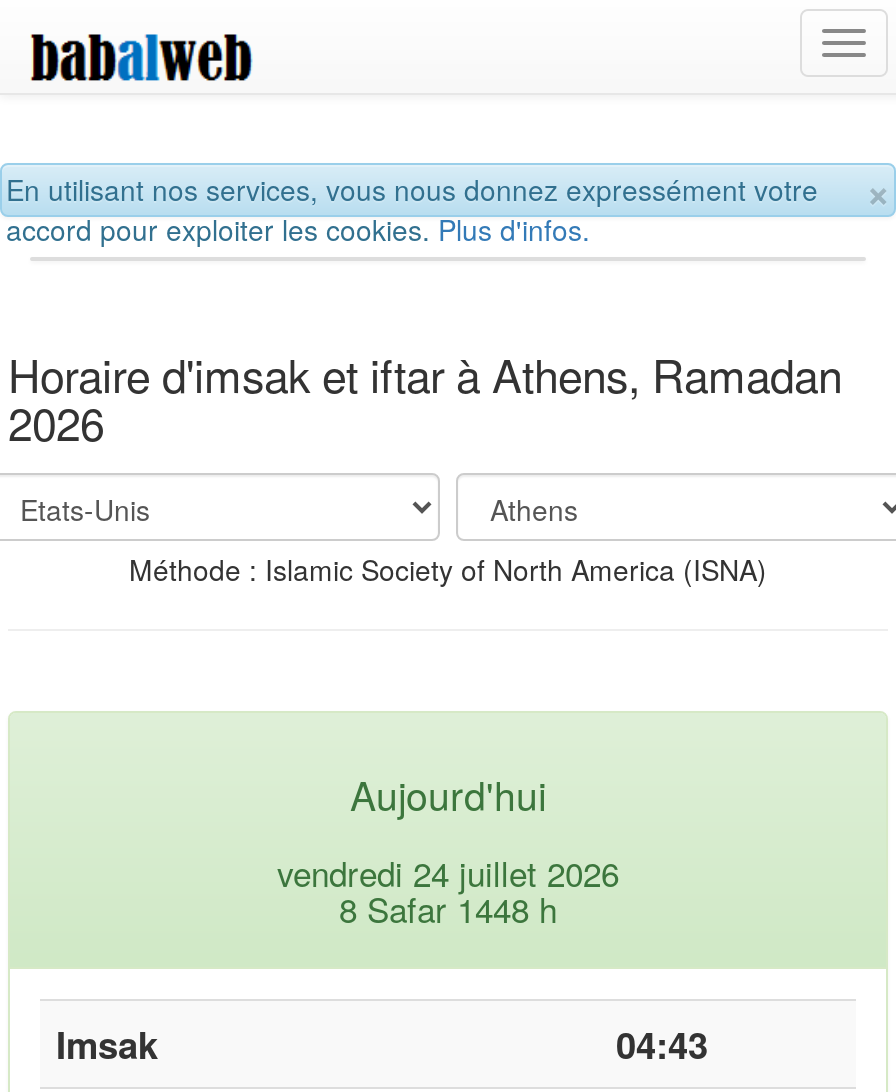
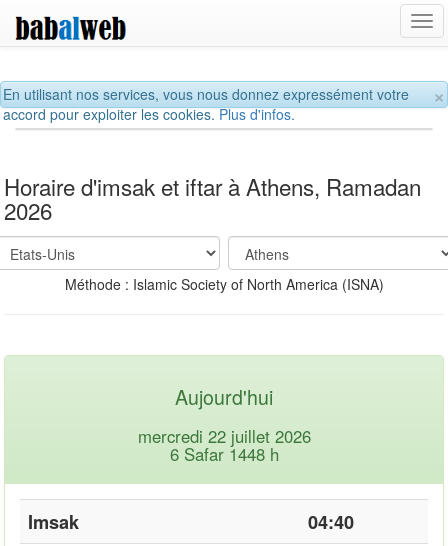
[277,848,619,896] vendredi 24 juillet 2026 -> [137,424,310,448] mercredi 22 juillet 2026
[339,884,557,932] 8 Safar 1448 h -> [169,442,278,466] 6 Safar 1448 h
[616,1018,708,1070] 04:43 -> [308,509,354,535] 04:40

